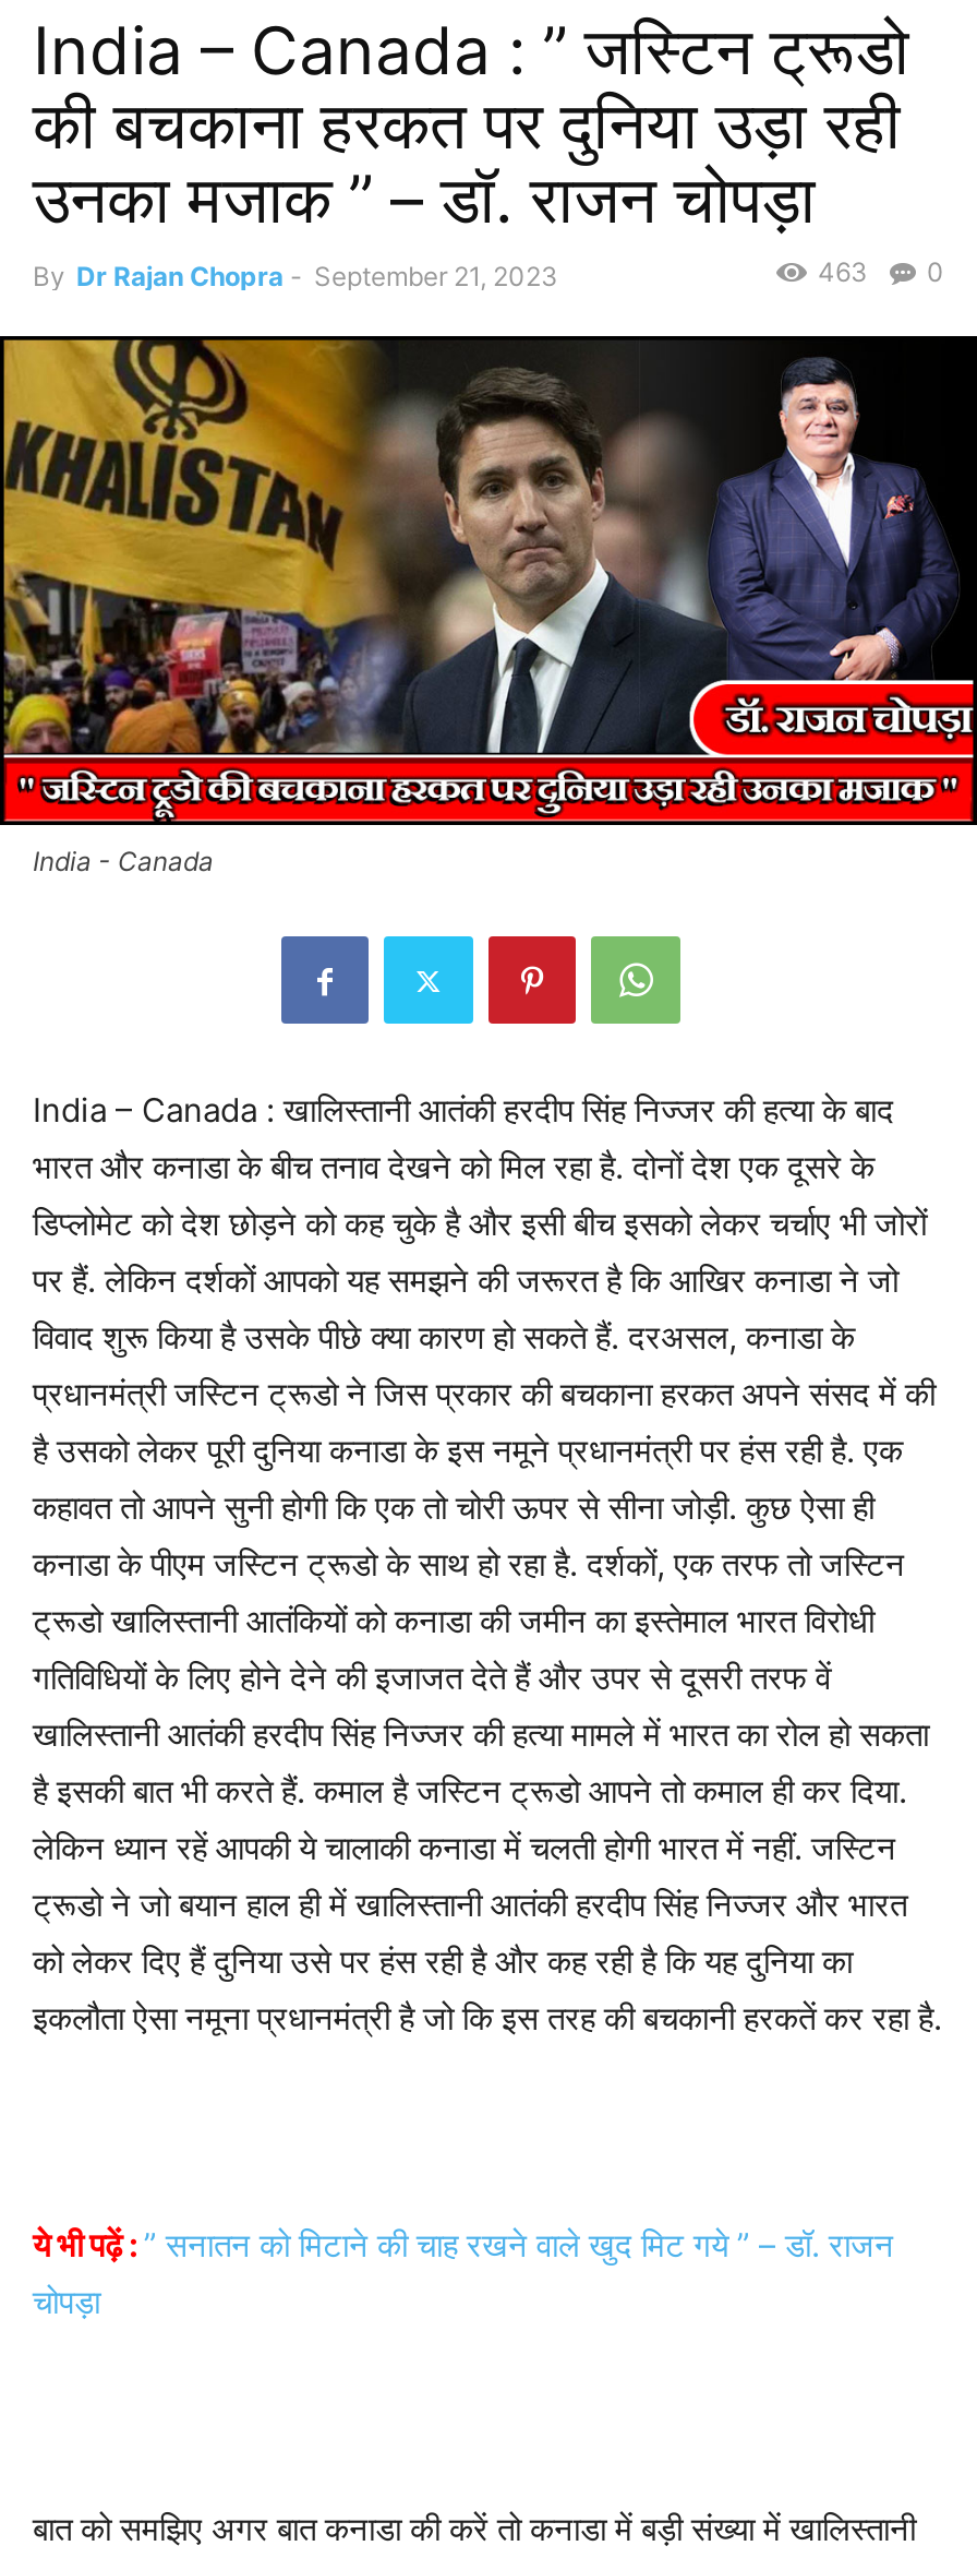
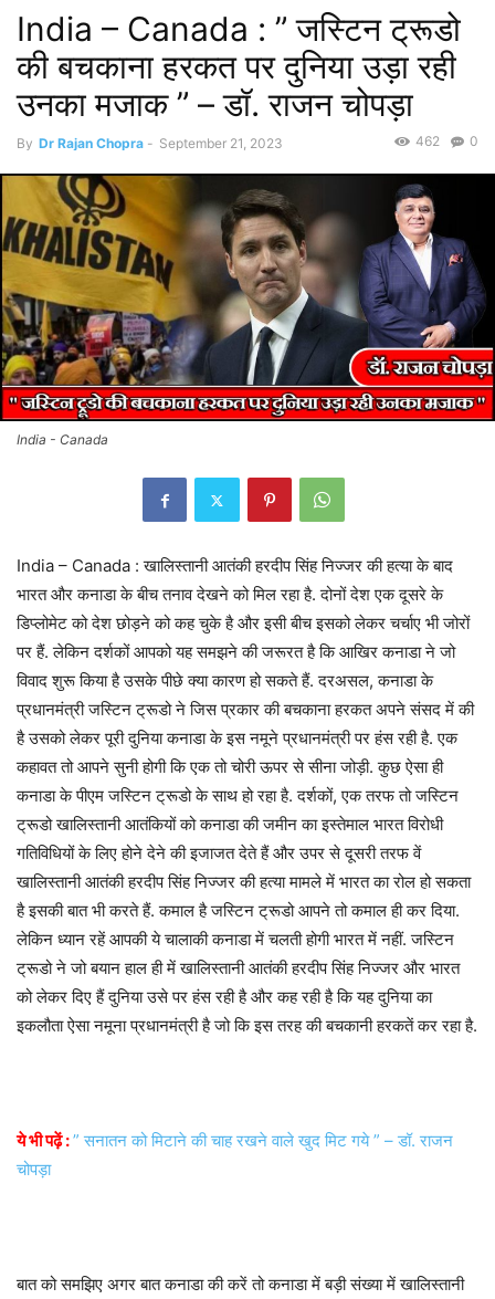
[818,255,944,288] 463 0 -> [415,133,478,149] 462 0

